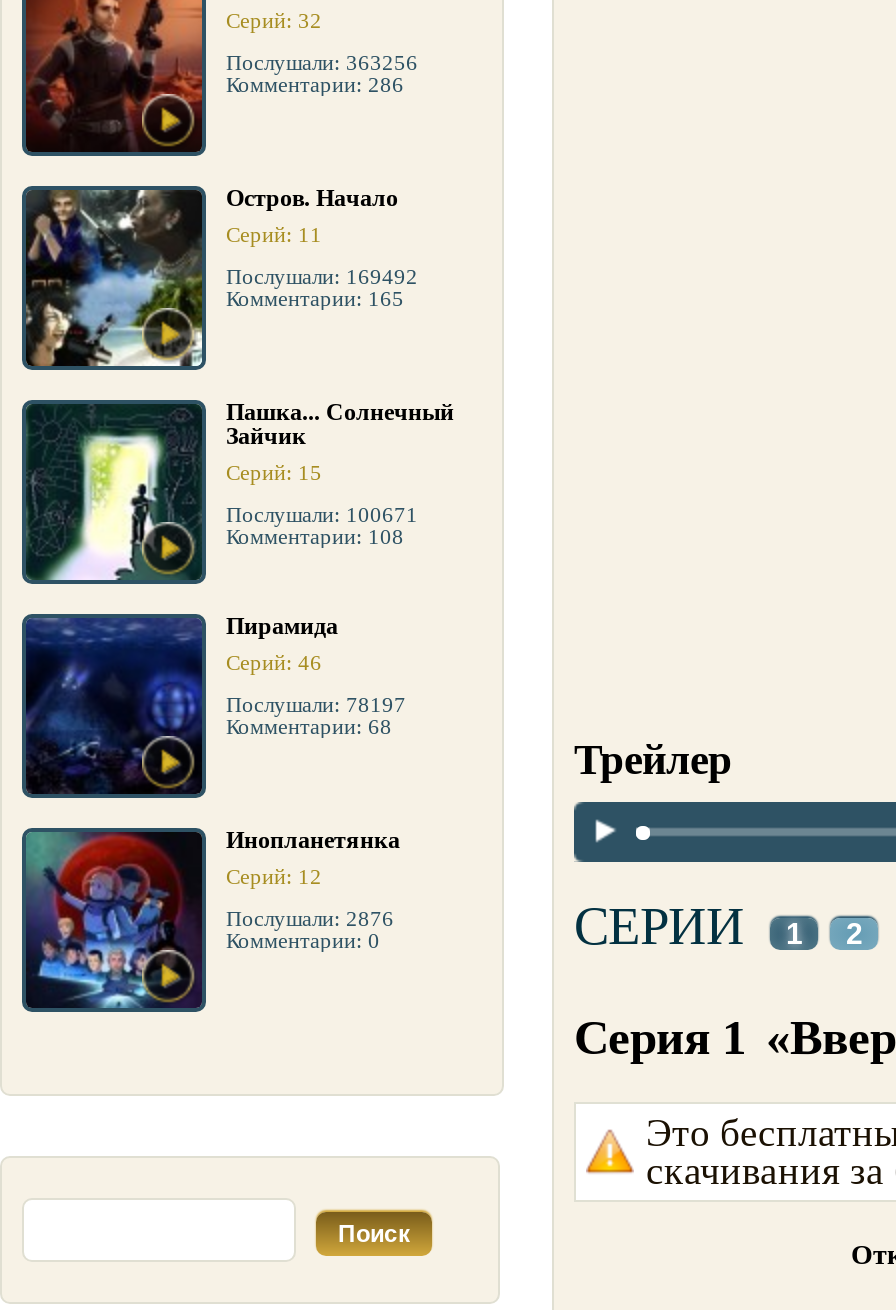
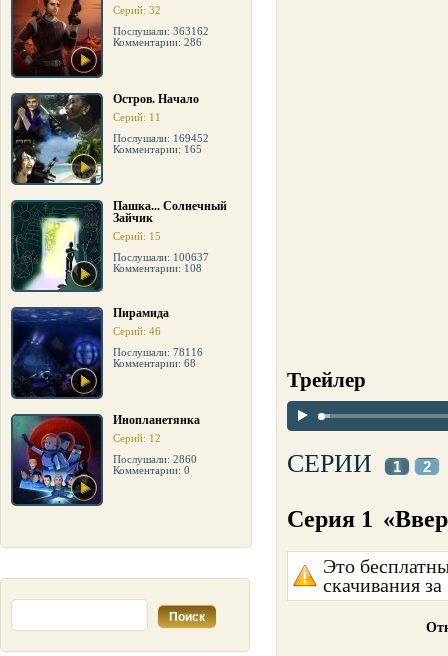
[226,50,418,74] Послушали: 363256 -> [113,25,209,37] Послушали: 363162
[226,264,418,288] Послушали: 169492 -> [113,132,209,144] Послушали: 169452
[226,502,418,526] Послушали: 100671 -> [113,251,209,263] Послушали: 100637
[226,692,406,716] Послушали: 78197 -> [113,346,203,358] Послушали: 78116
[226,906,394,930] Послушали: 2876 -> [113,453,197,465] Послушали: 2860

